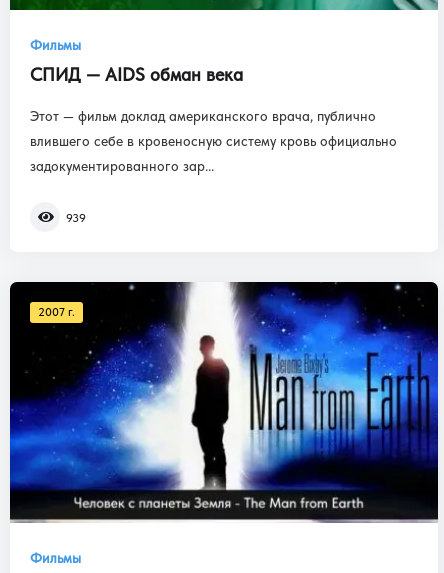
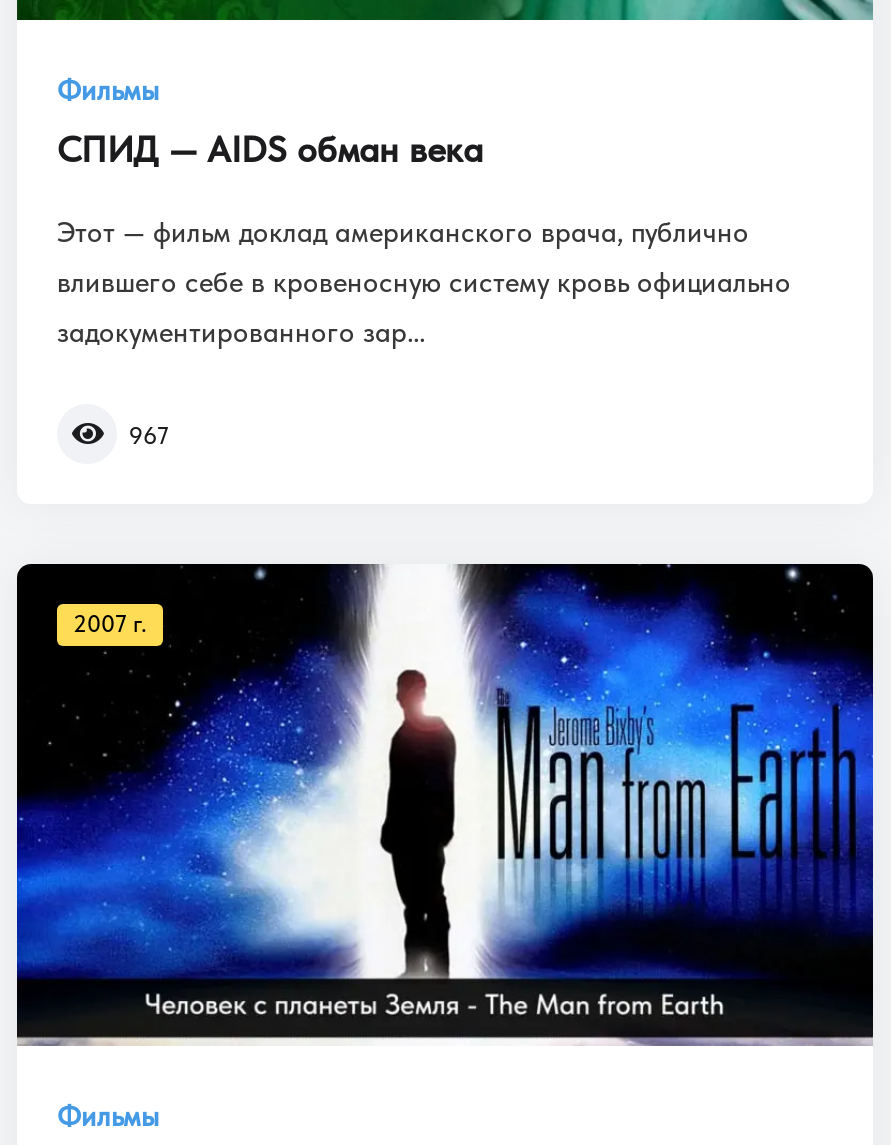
[66,211,86,225] 939 -> [129,422,169,450] 967

